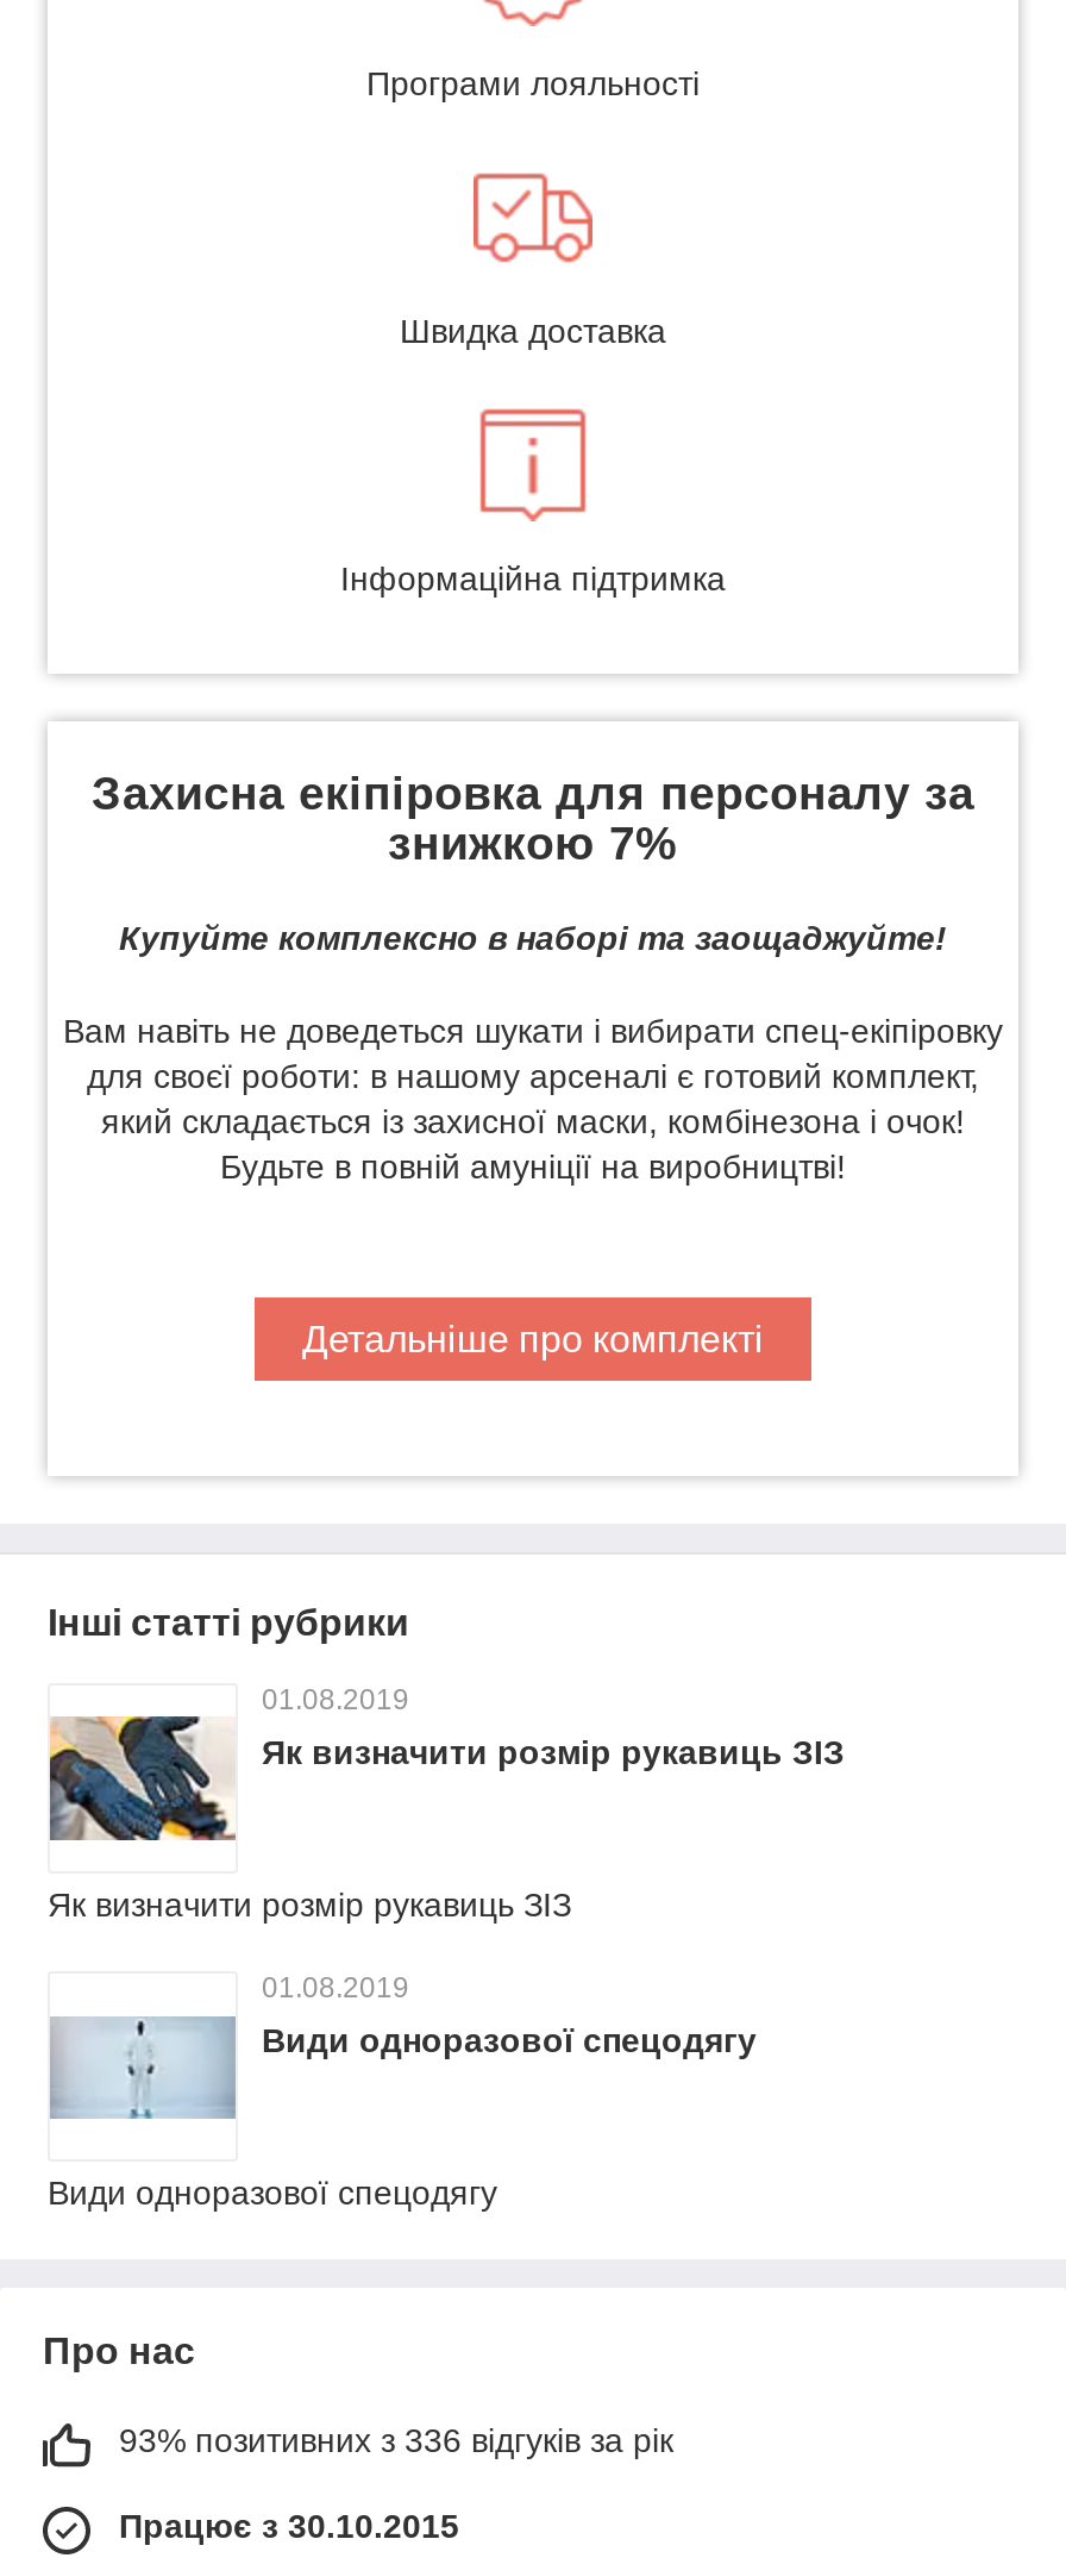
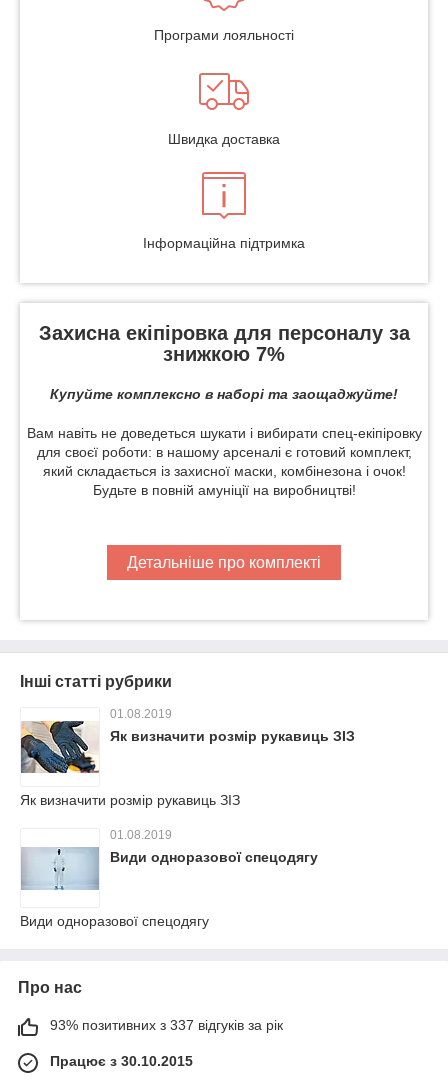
[119,2421,673,2459] 93% позитивних з 336 відгуків за рік -> [50,1017,283,1033] 93% позитивних з 337 відгуків за рік

